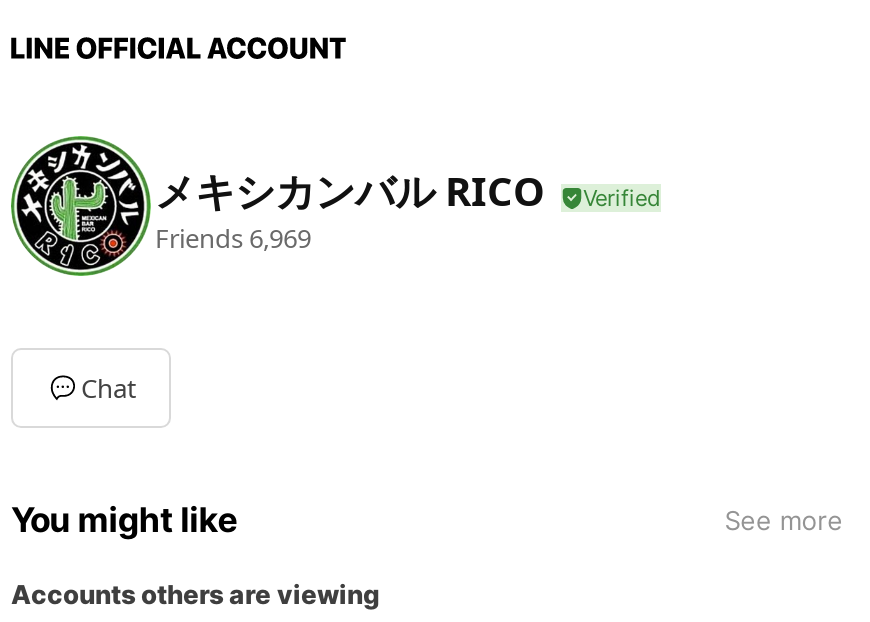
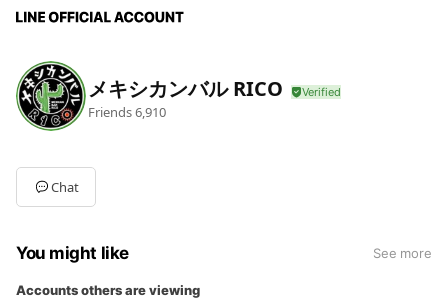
[155,219,311,255] Friends 6,969 -> [88,102,166,120] Friends 6,910

